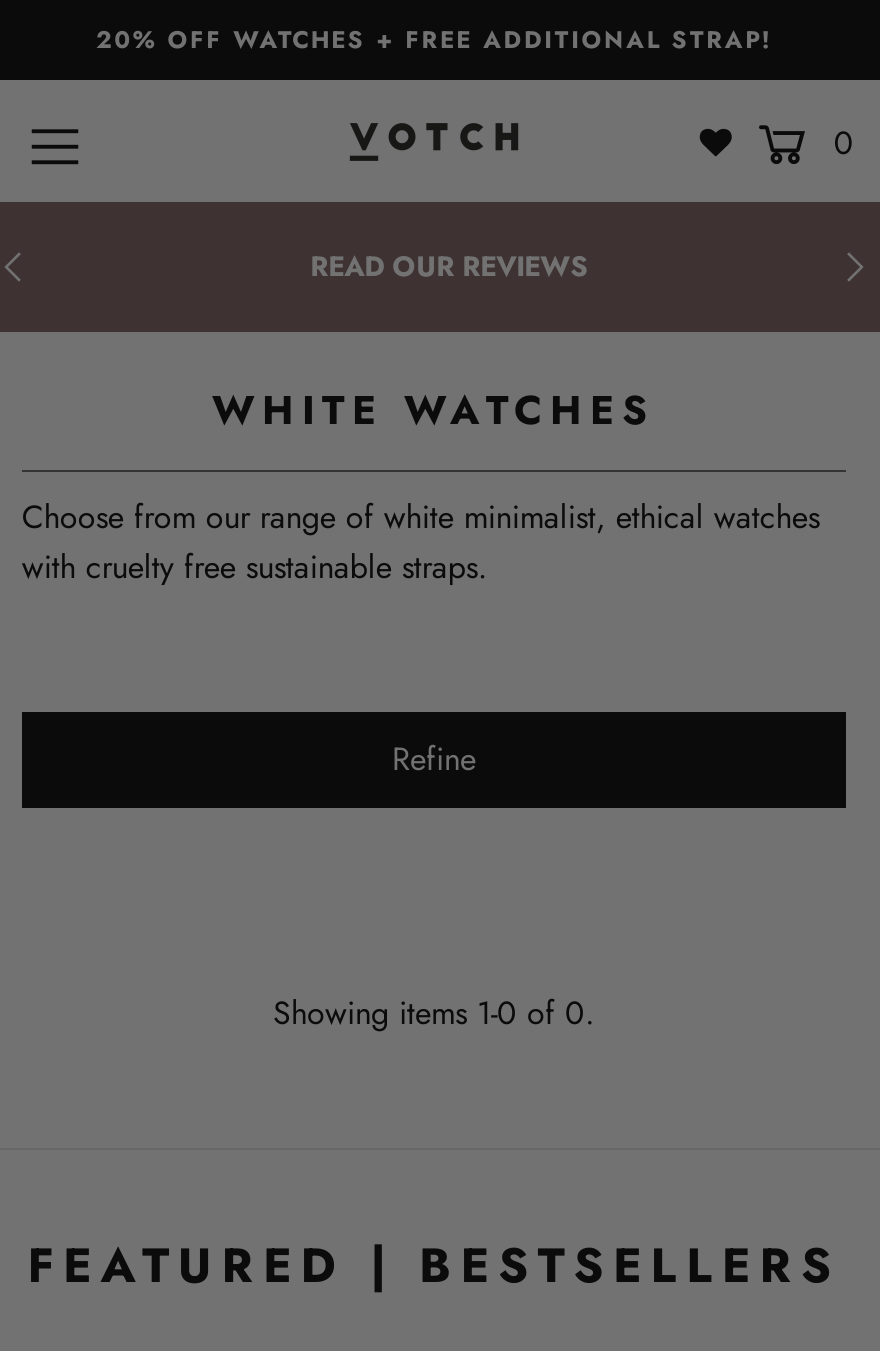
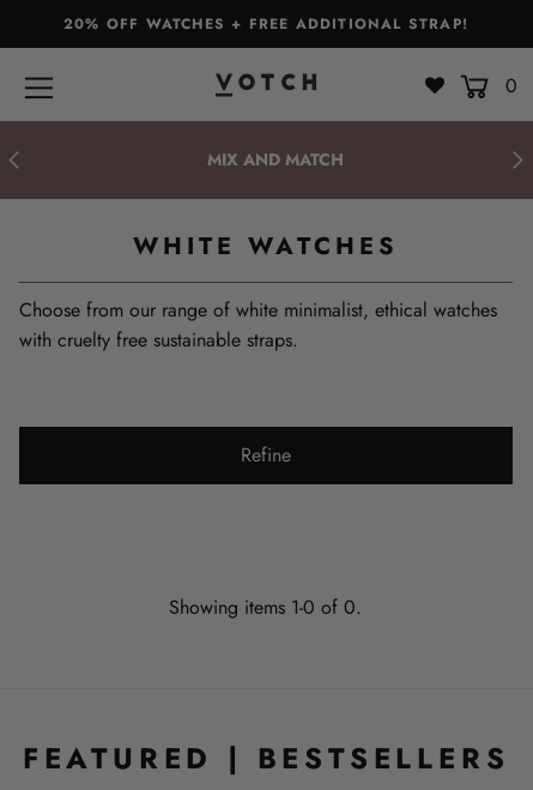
[310,246,588,286] READ OUR REVIEWS -> [207,147,343,171] MIX AND MATCH

